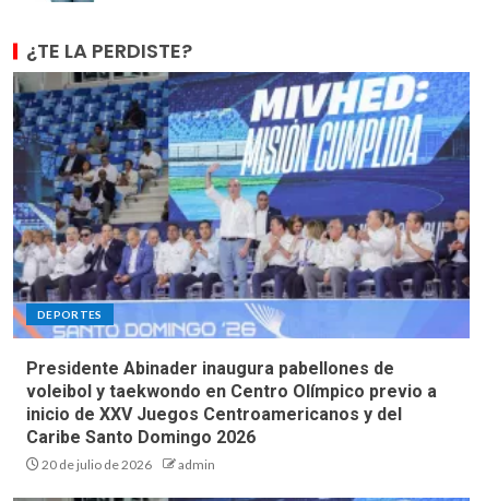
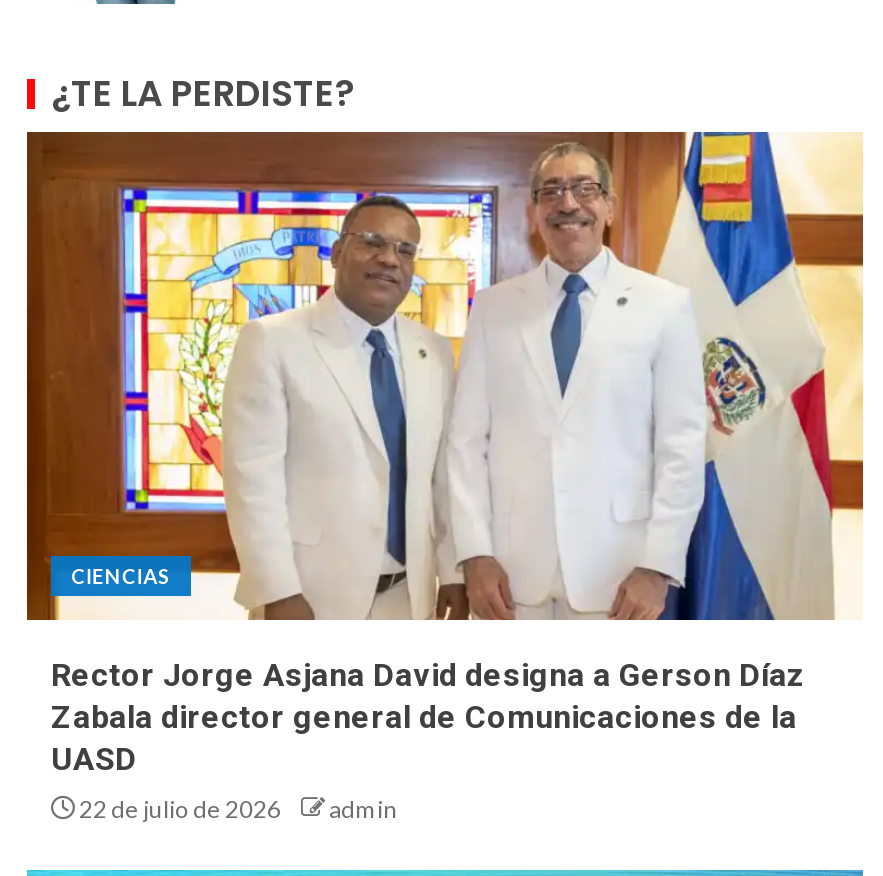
[12,71,471,339] [image] | DEPORTES -> [25,130,865,622] [image] | CIENCIAS
[26,358,437,473] Presidente Abinader inaugura pabellones de | voleibol y taekwondo en Centro Olímpico previo a | inicio de XXV Juegos Centroamericanos y del | Caribe Santo Domingo 2026 | 20 de julio de 2026 -> [51,656,805,824] Rector Jorge Asjana David designa a Gerson Díaz | Zabala director general de Comunicaciones de la | UASD | 22 de julio de 2026

